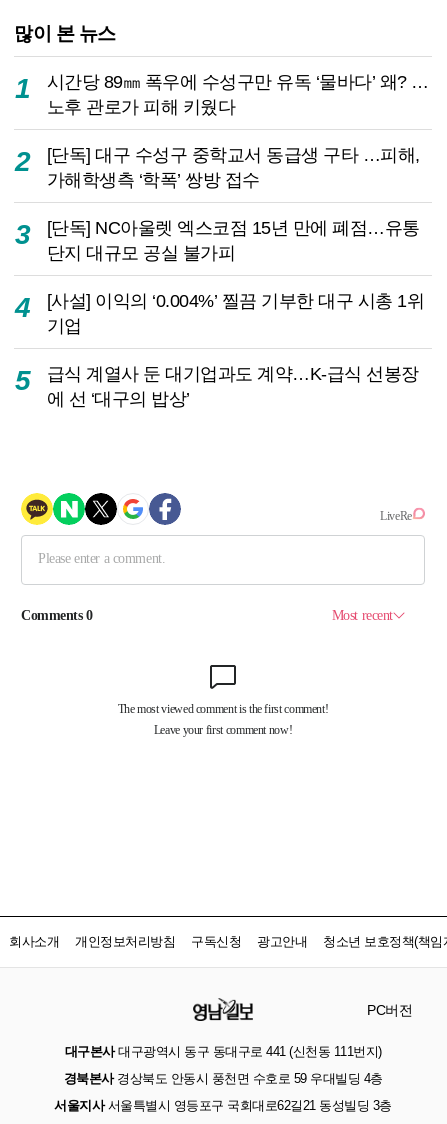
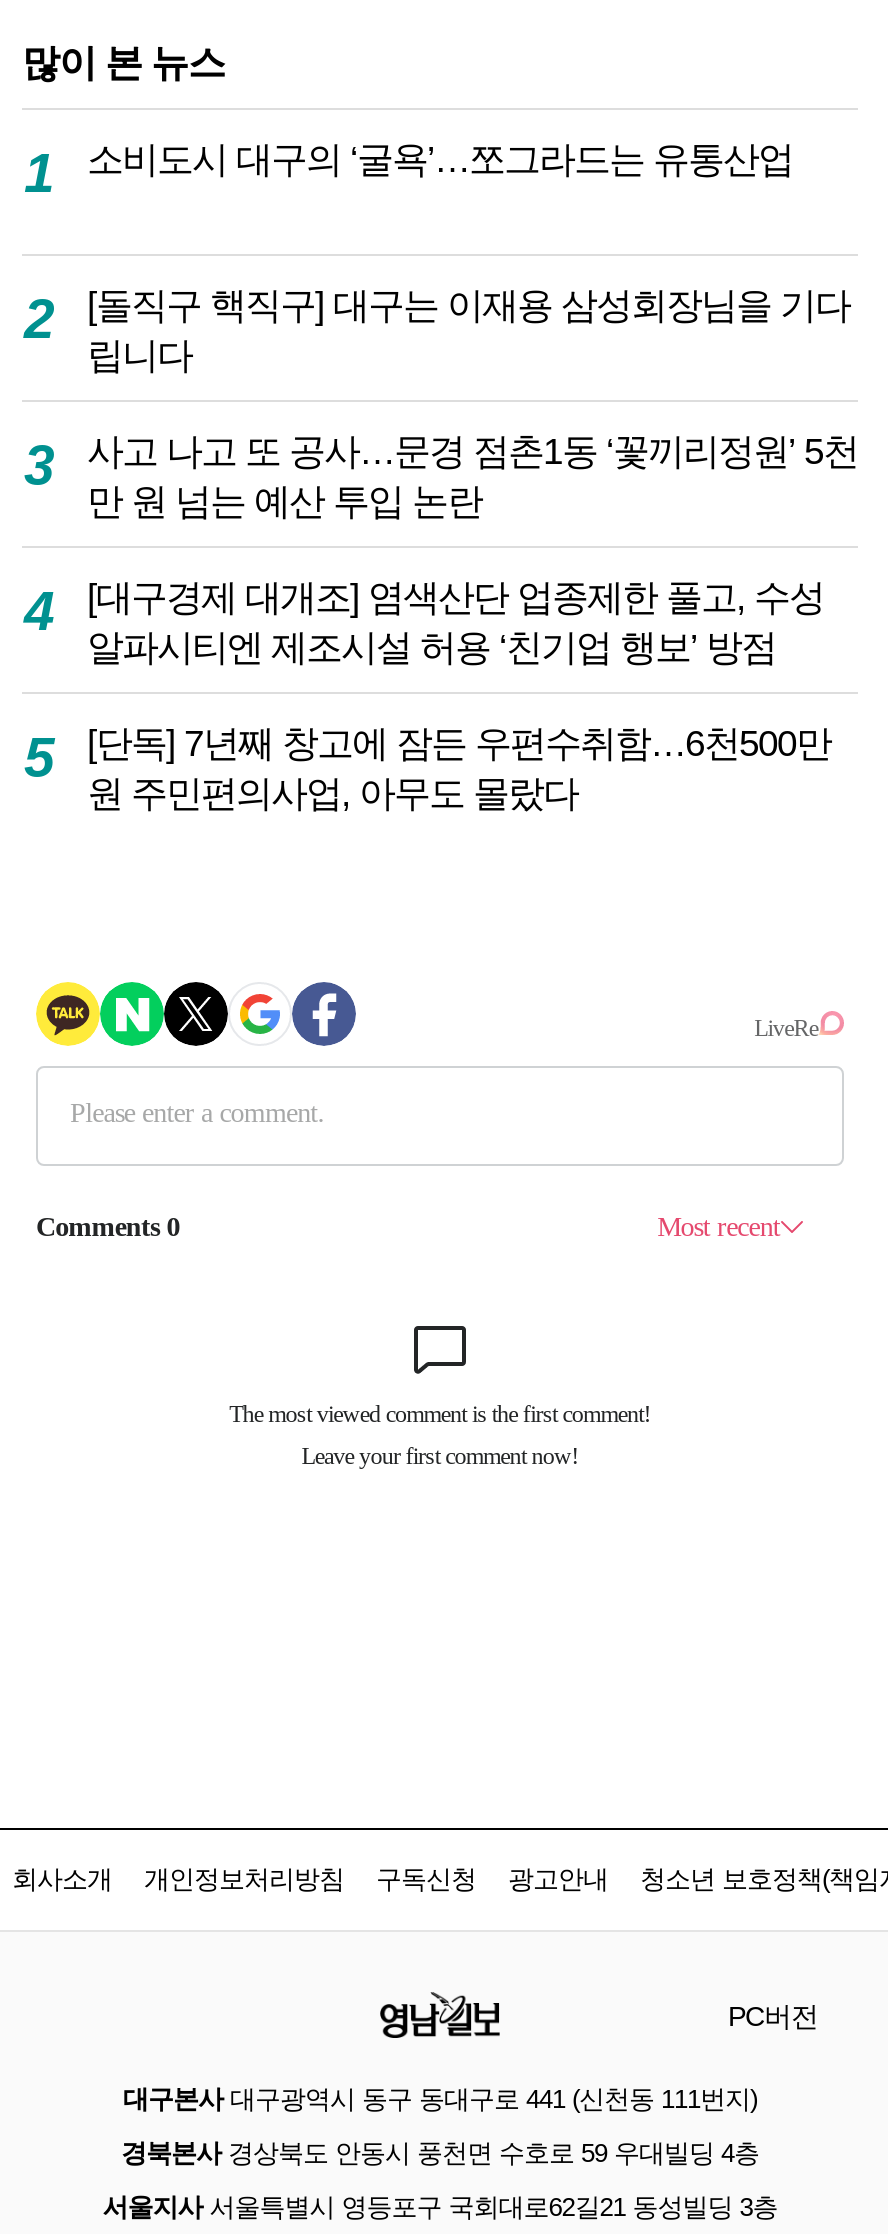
[46,71,428,117] 시간당 89㎜ 폭우에 수성구만 유독 ‘물바다’ 왜? … | 노후 관로가 피해 키웠다 -> [87,138,793,180] 소비도시 대구의 ‘굴욕’…쪼그라드는 유통산업
[46,144,419,190] [단독] 대구 수성구 중학교서 동급생 구타 …피해, | 가해학생측 ‘학폭’ 쌍방 접수 -> [87,284,850,376] [돌직구 핵직구] 대구는 이재용 삼성회장님을 기다 | 립니다
[46,217,419,263] [단독] NC아울렛 엑스코점 15년 만에 폐점…유통 | 단지 대규모 공실 불가피 -> [87,430,858,522] 사고 나고 또 공사…문경 점촌1동 ‘꽃끼리정원’ 5천 | 만 원 넘는 예산 투입 논란
[46,290,424,336] [사설] 이익의 ‘0.004%’ 찔끔 기부한 대구 시총 1위 | 기업 -> [87,576,824,668] [대구경제 대개조] 염색산단 업종제한 풀고, 수성 | 알파시티엔 제조시설 허용 ‘친기업 행보’ 방점
[46,363,418,409] 급식 계열사 둔 대기업과도 계약…K-급식 선봉장 | 에 선 ‘대구의 밥상’ -> [87,722,831,814] [단독] 7년째 창고에 잠든 우편수취함…6천500만 | 원 주민편의사업, 아무도 몰랐다

